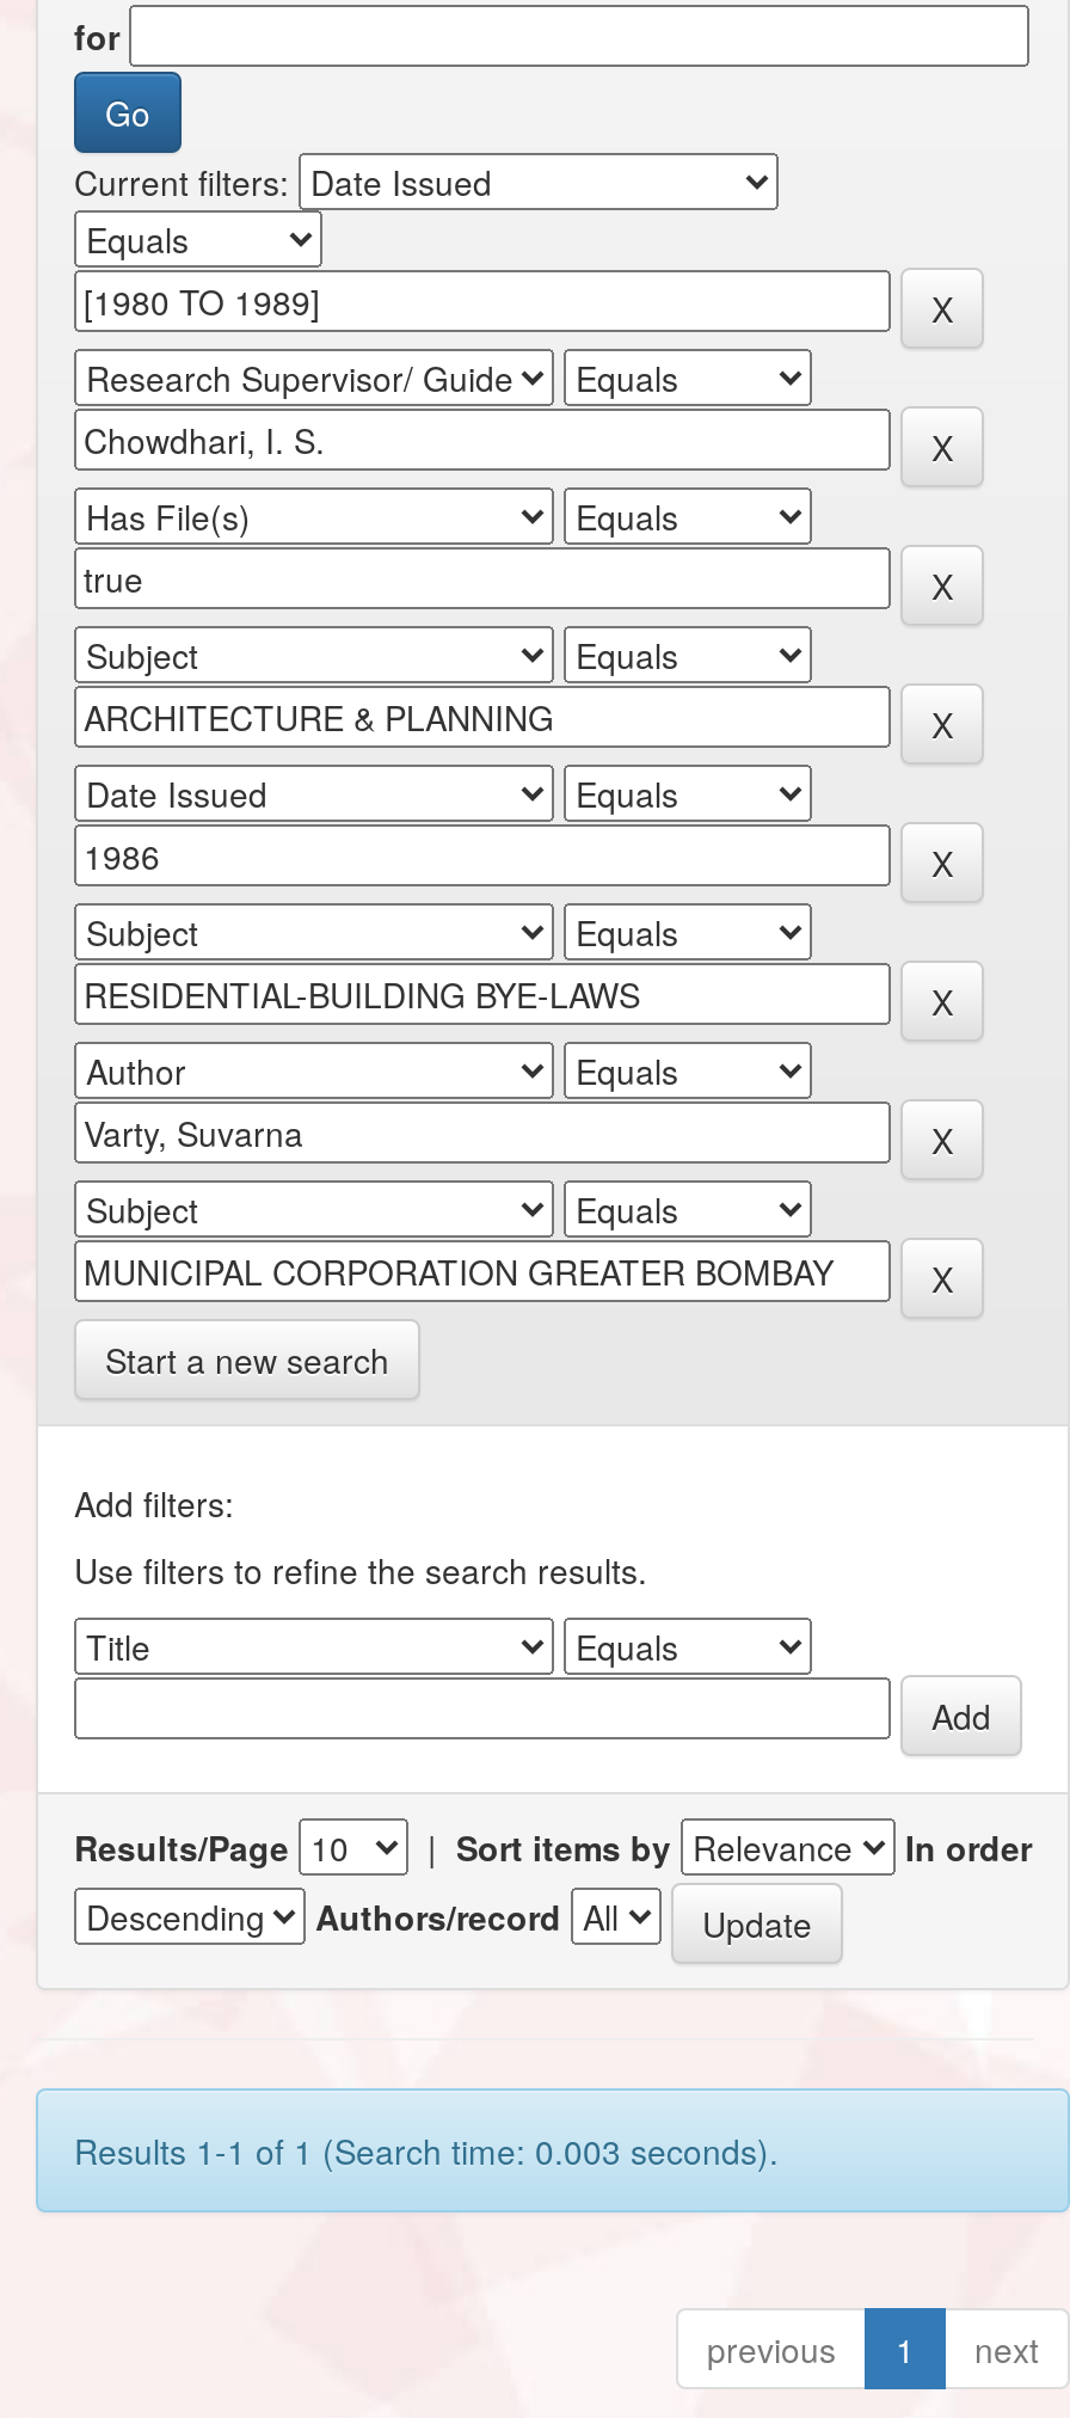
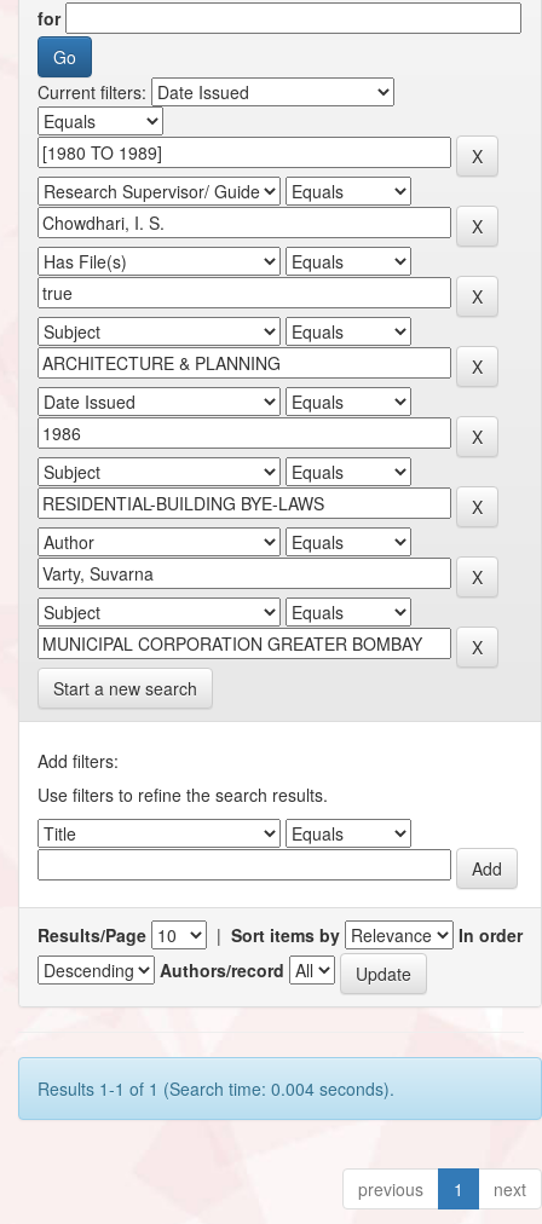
[74,2125,779,2173] Results 1-1 of 1 (Search time: 0.003 seconds). -> [38,1076,394,1100] Results 1-1 of 1 (Search time: 0.004 seconds).

